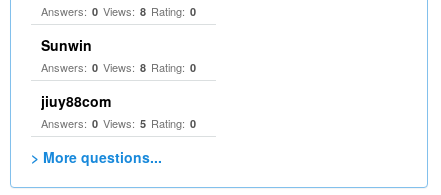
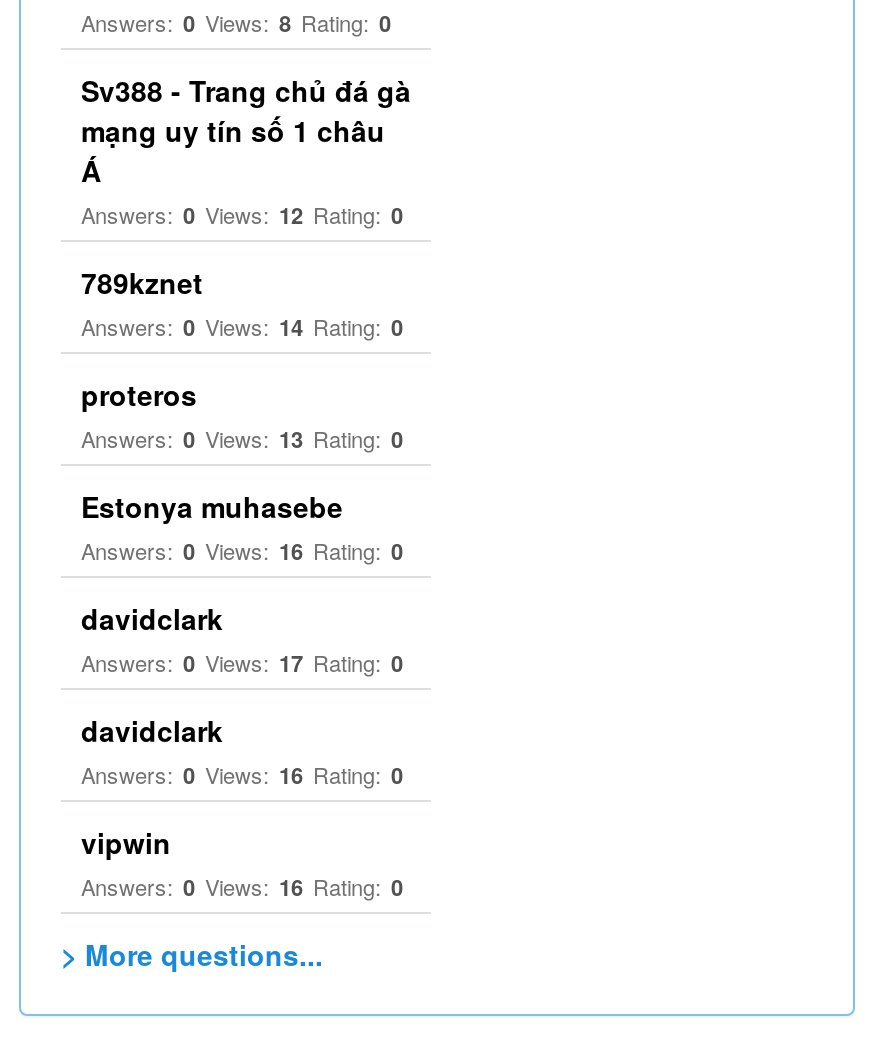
[41,35,196,131] Sunwin | Answers: 0 Views: 8 Rating: 0 | jiuy88com | Answers: 0 Views: 5 Rating: 0 -> [81,70,411,902] Sv388 - Trang chủ đá gà | mạng uy tín số 1 châu | Á | Answers: 0 Views: 12 Rating: 0 | 789kznet | Answers: 0 Views: 14 Rating: 0 | proteros | Answers: 0 Views: 13 Rating: 0 | Estonya muhasebe | Answers: 0 Views: 16 Rating: 0 | davidclark | Answers: 0 Views: 17 Rating: 0 | davidclark | Answers: 0 Views: 16 Rating: 0 | vipwin | Answers: 0 Views: 16 Rating: 0

